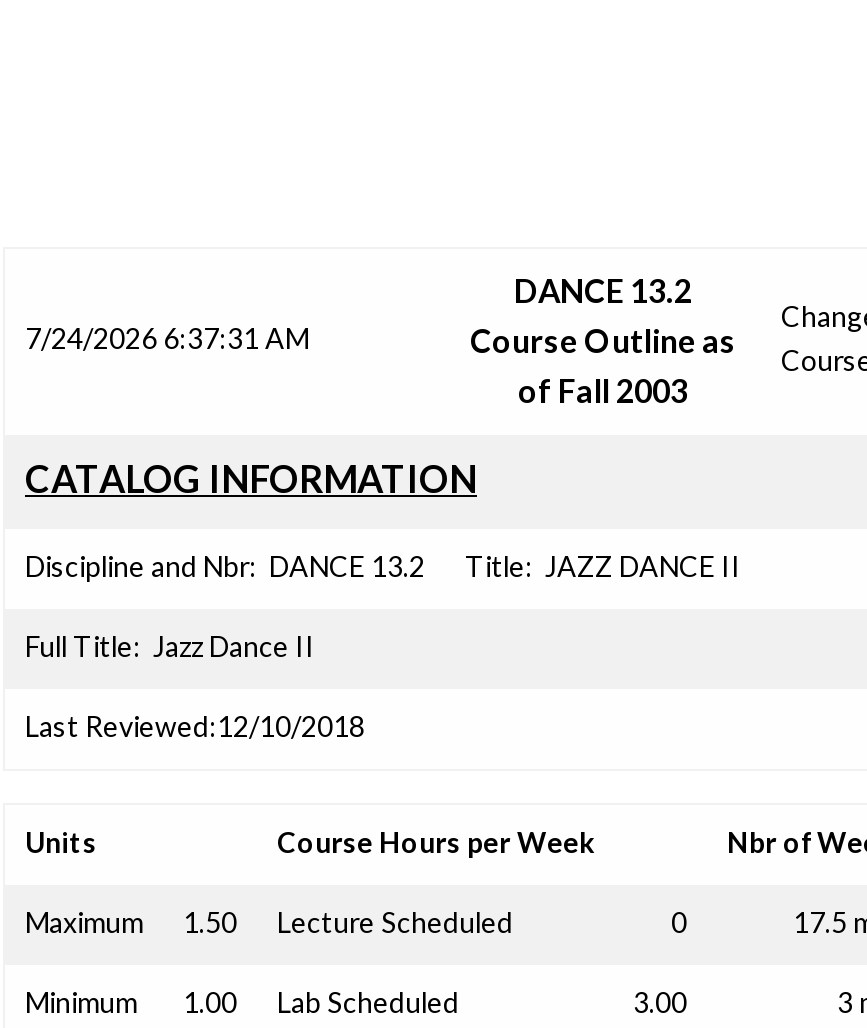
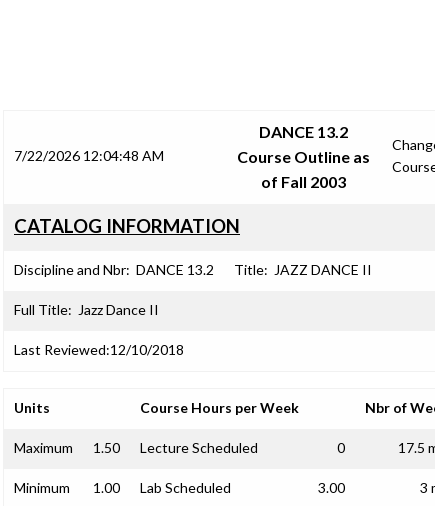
[25,321,309,355] 7/24/2026 6:37:31 AM -> [14,147,164,164] 7/22/2026 12:04:48 AM

